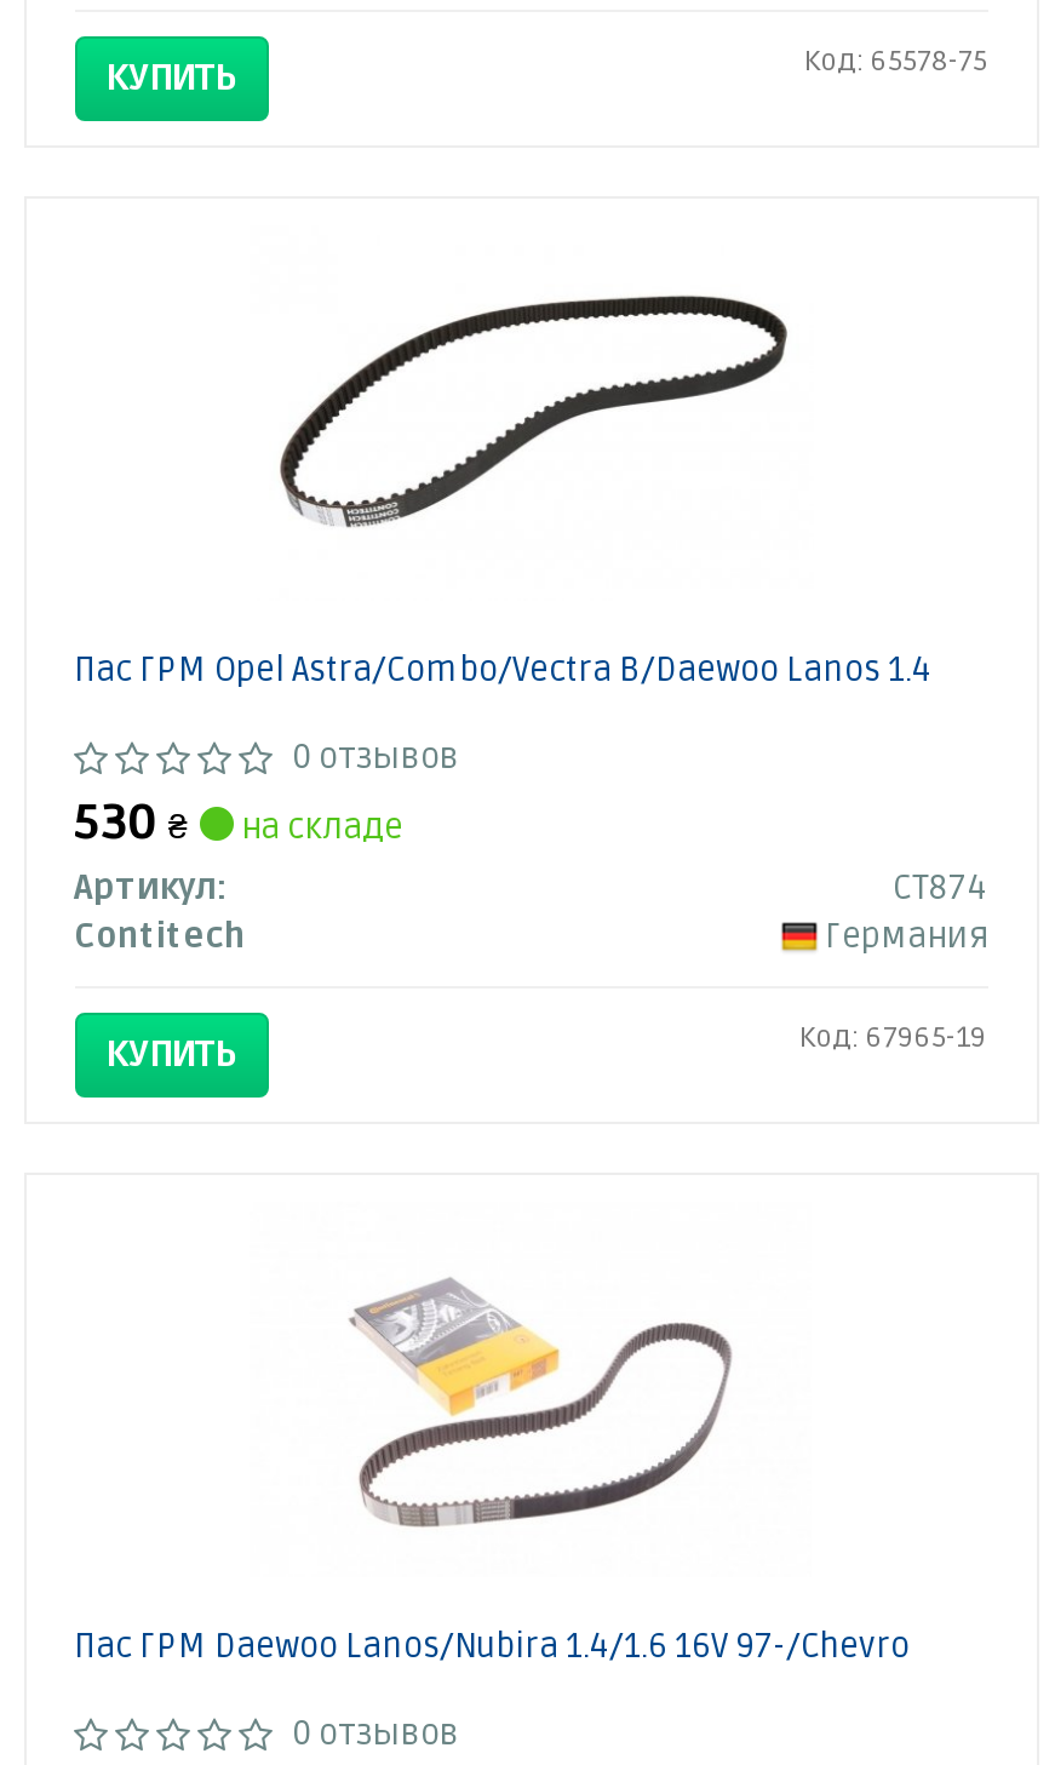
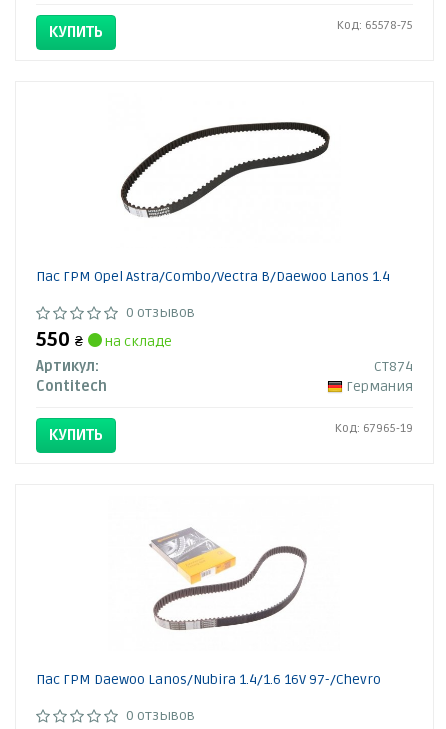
[74,795,403,853] 530 ₴ на складе -> [35,328,171,352] 550 ₴ на складе

